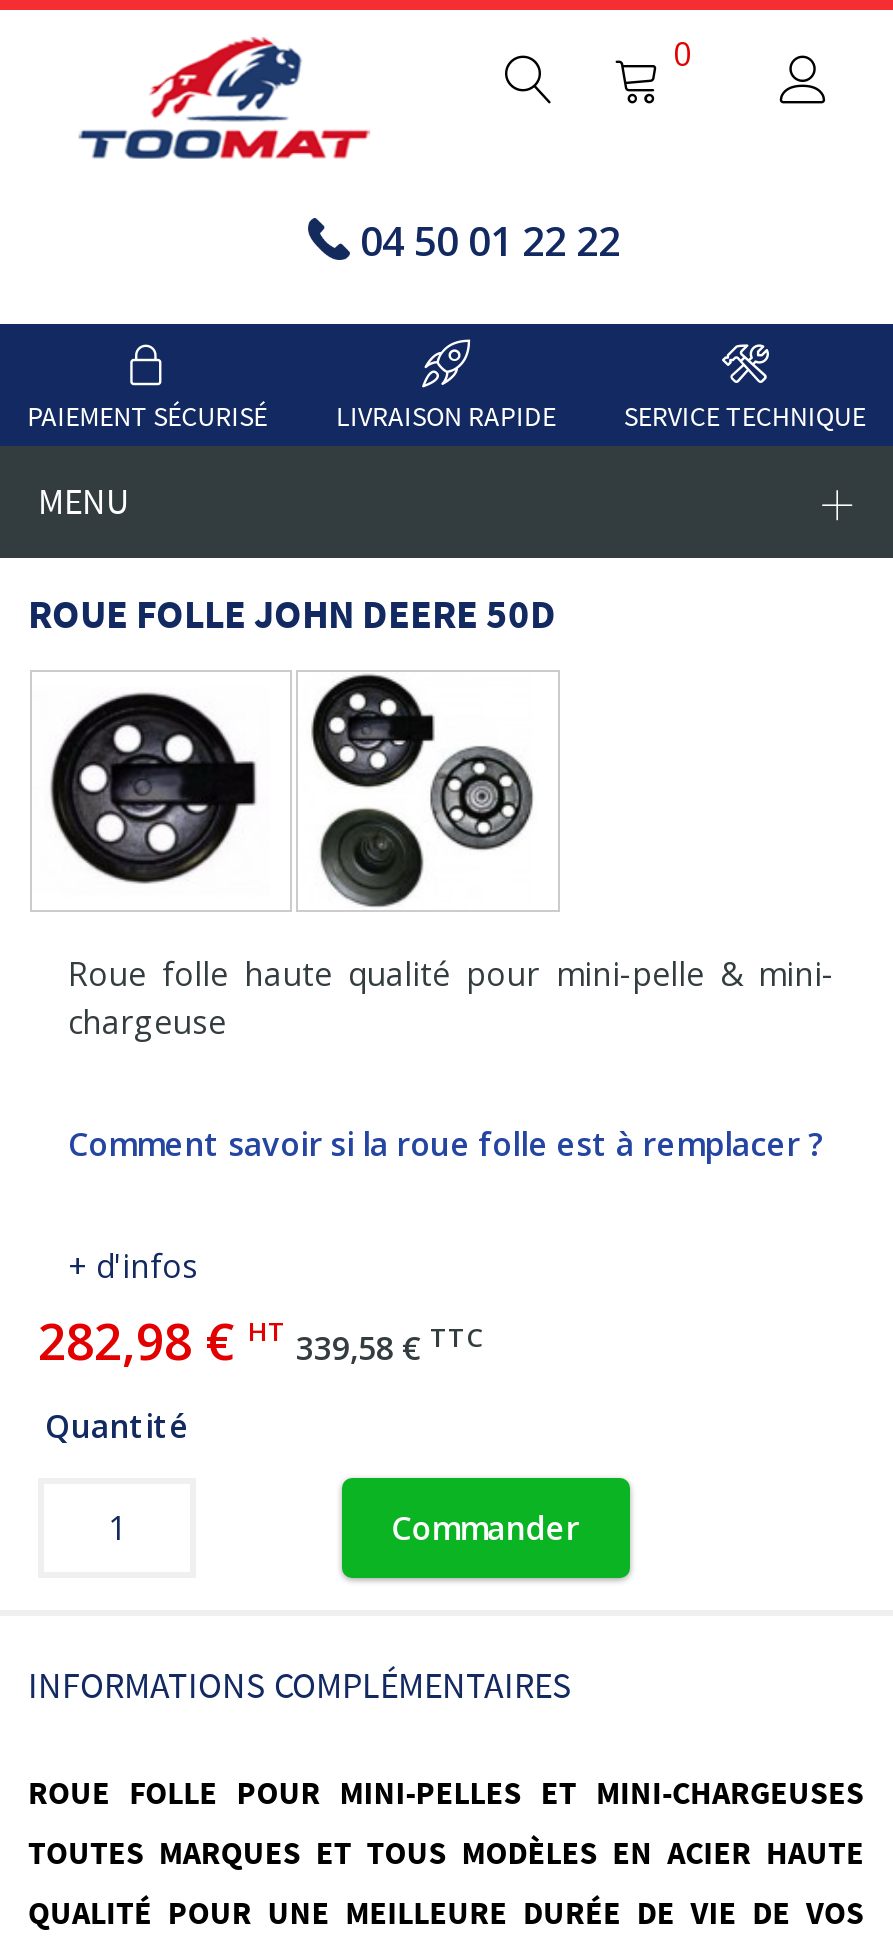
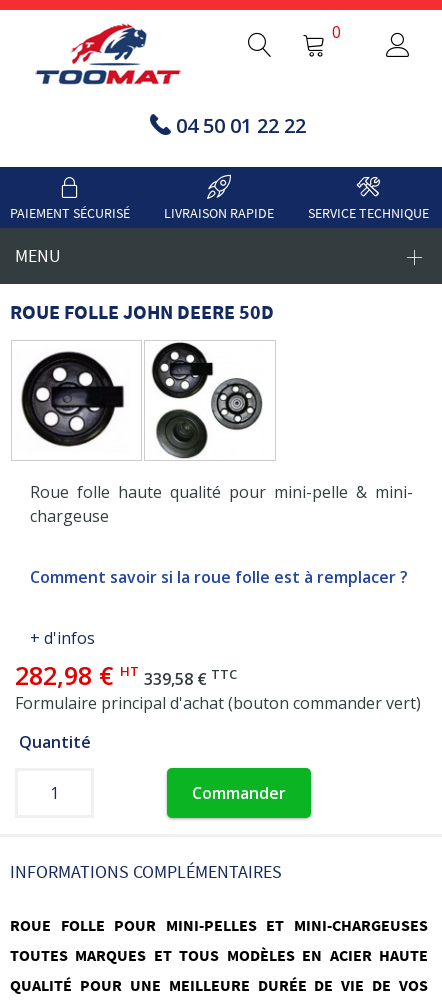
none -> [15,692,421,714] Formulaire principal d'achat (bouton commander vert)

